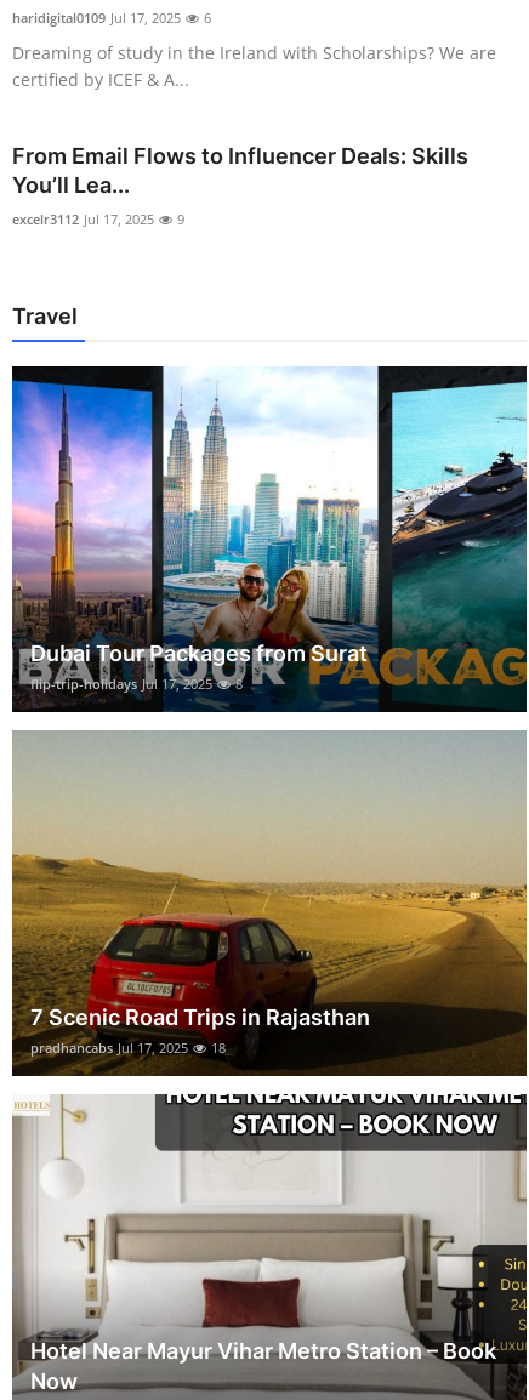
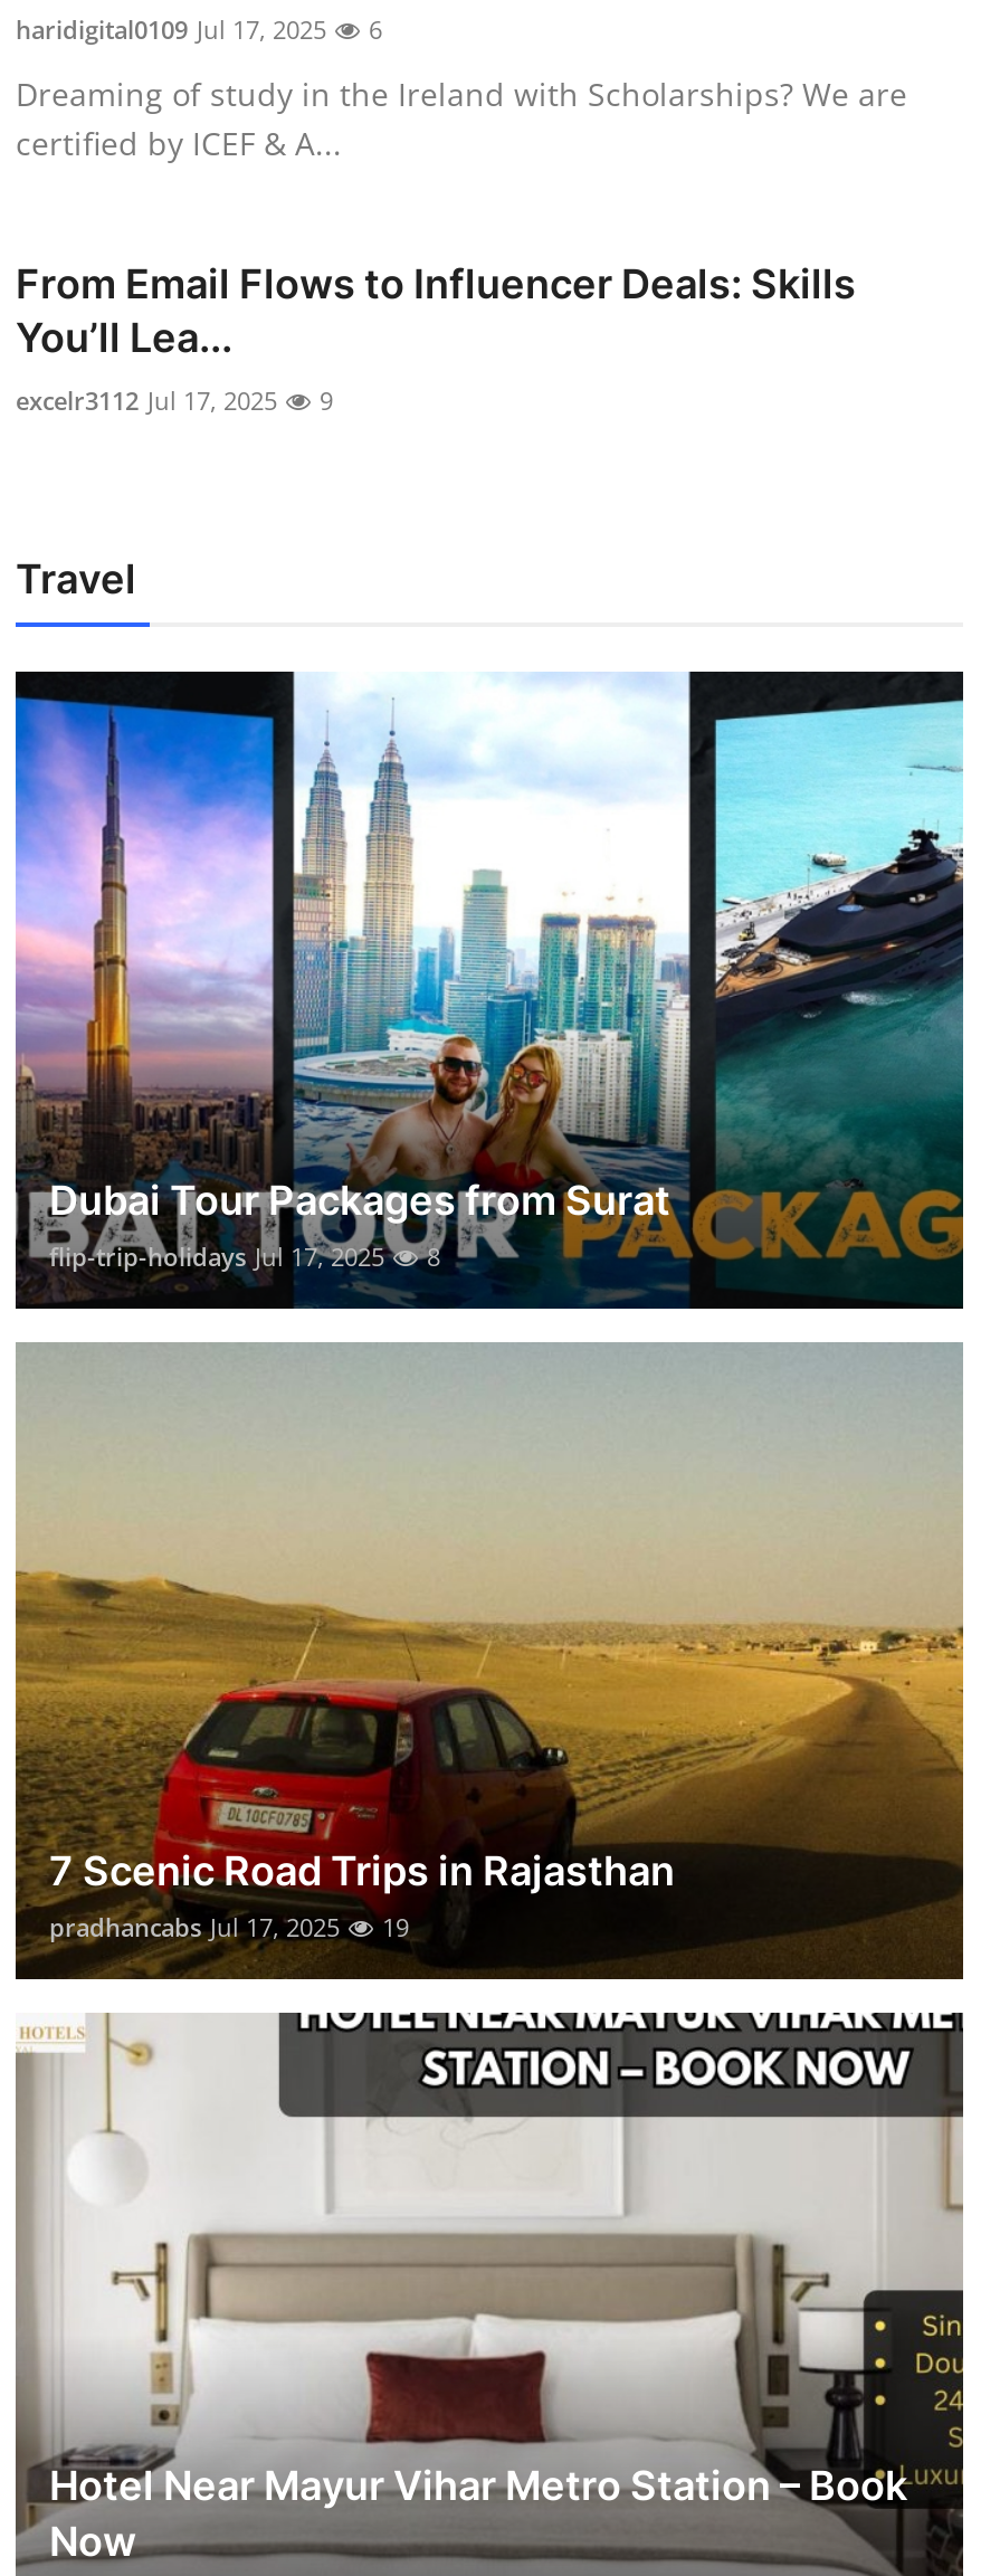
[30,1039,226,1057] pradhancabs Jul 17, 2025 18 -> [49,1911,409,1944] pradhancabs Jul 17, 2025 19

